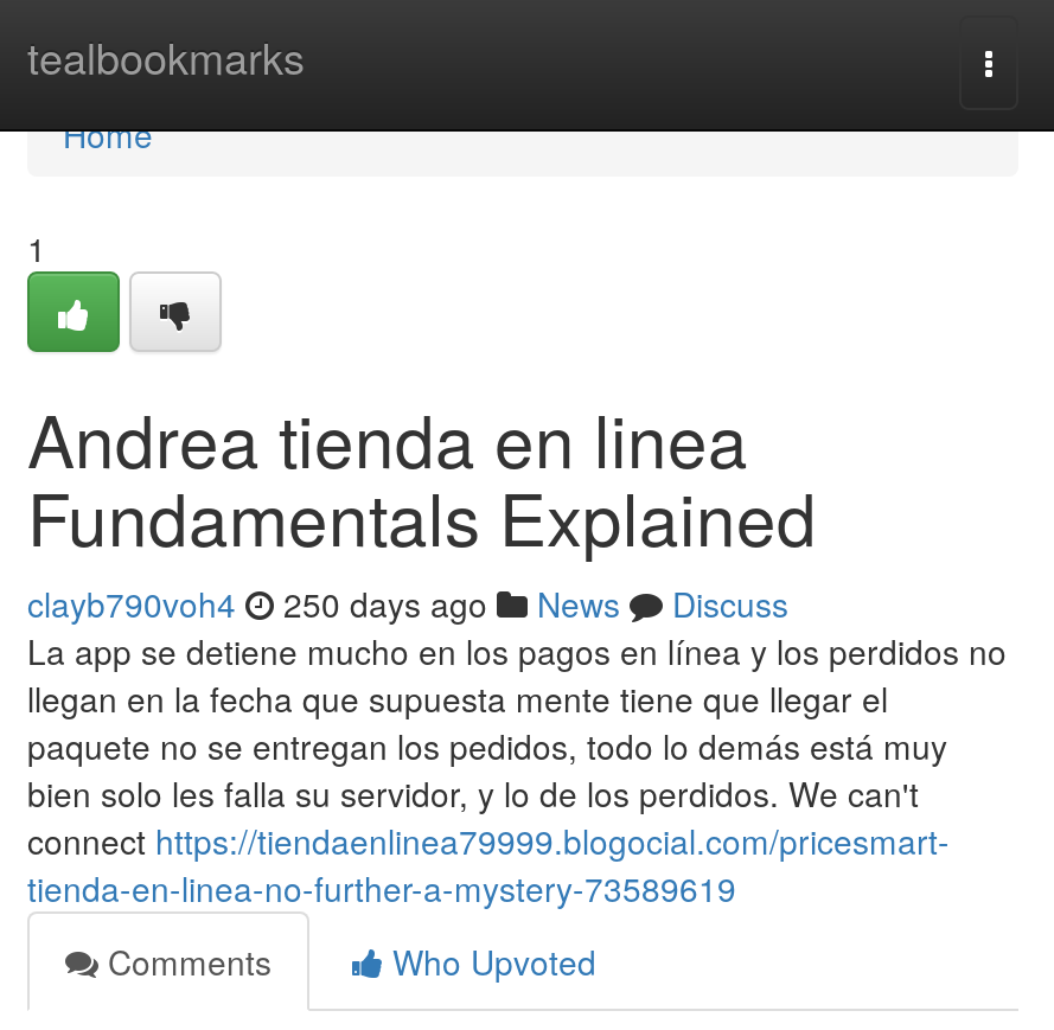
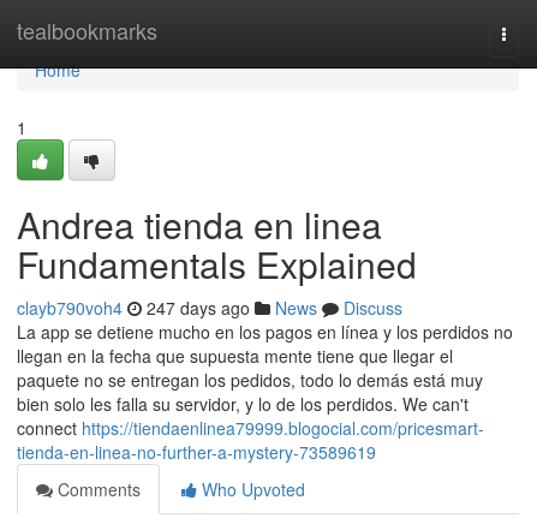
[27,580,788,627] clayb790voh4 250 days ago News Discuss -> [17,296,402,320] clayb790voh4 247 days ago News Discuss

